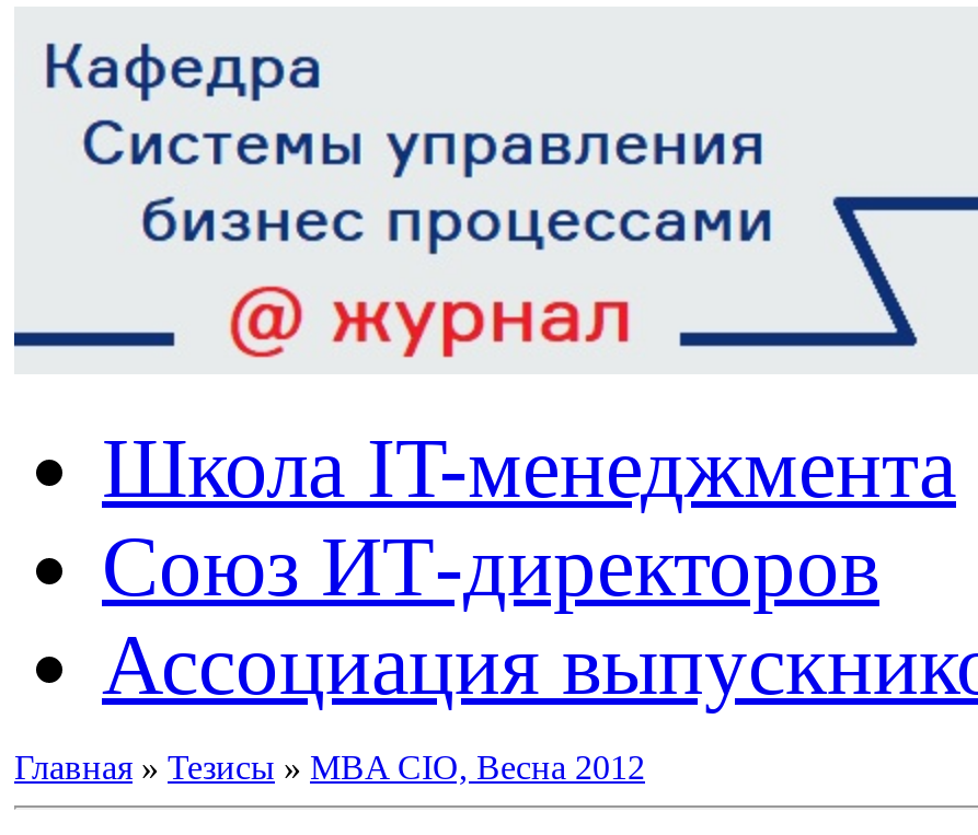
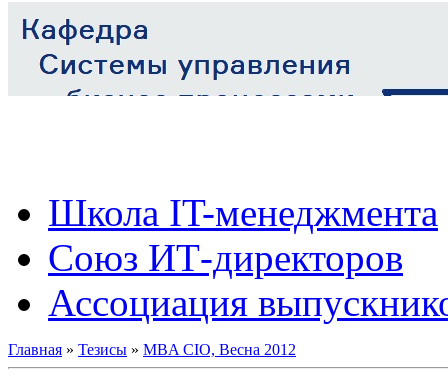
[12,210,921,361] [image] -> none

